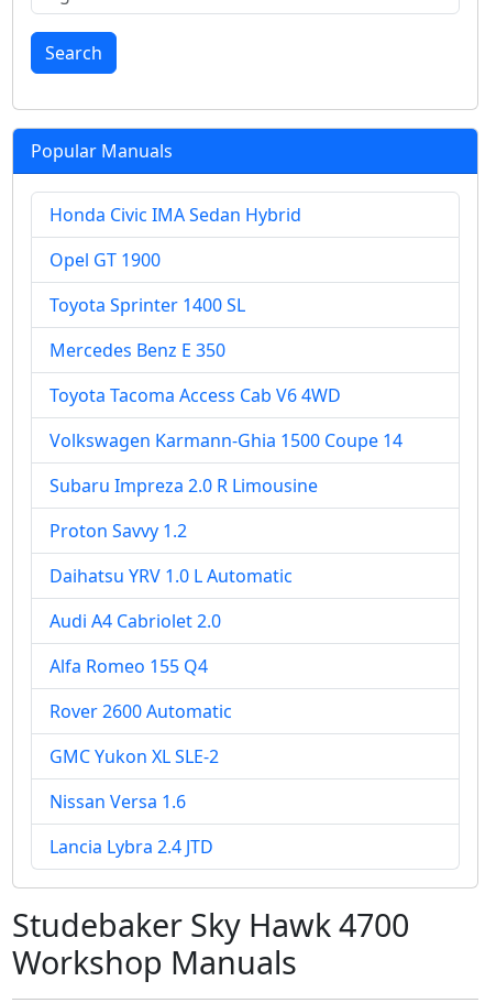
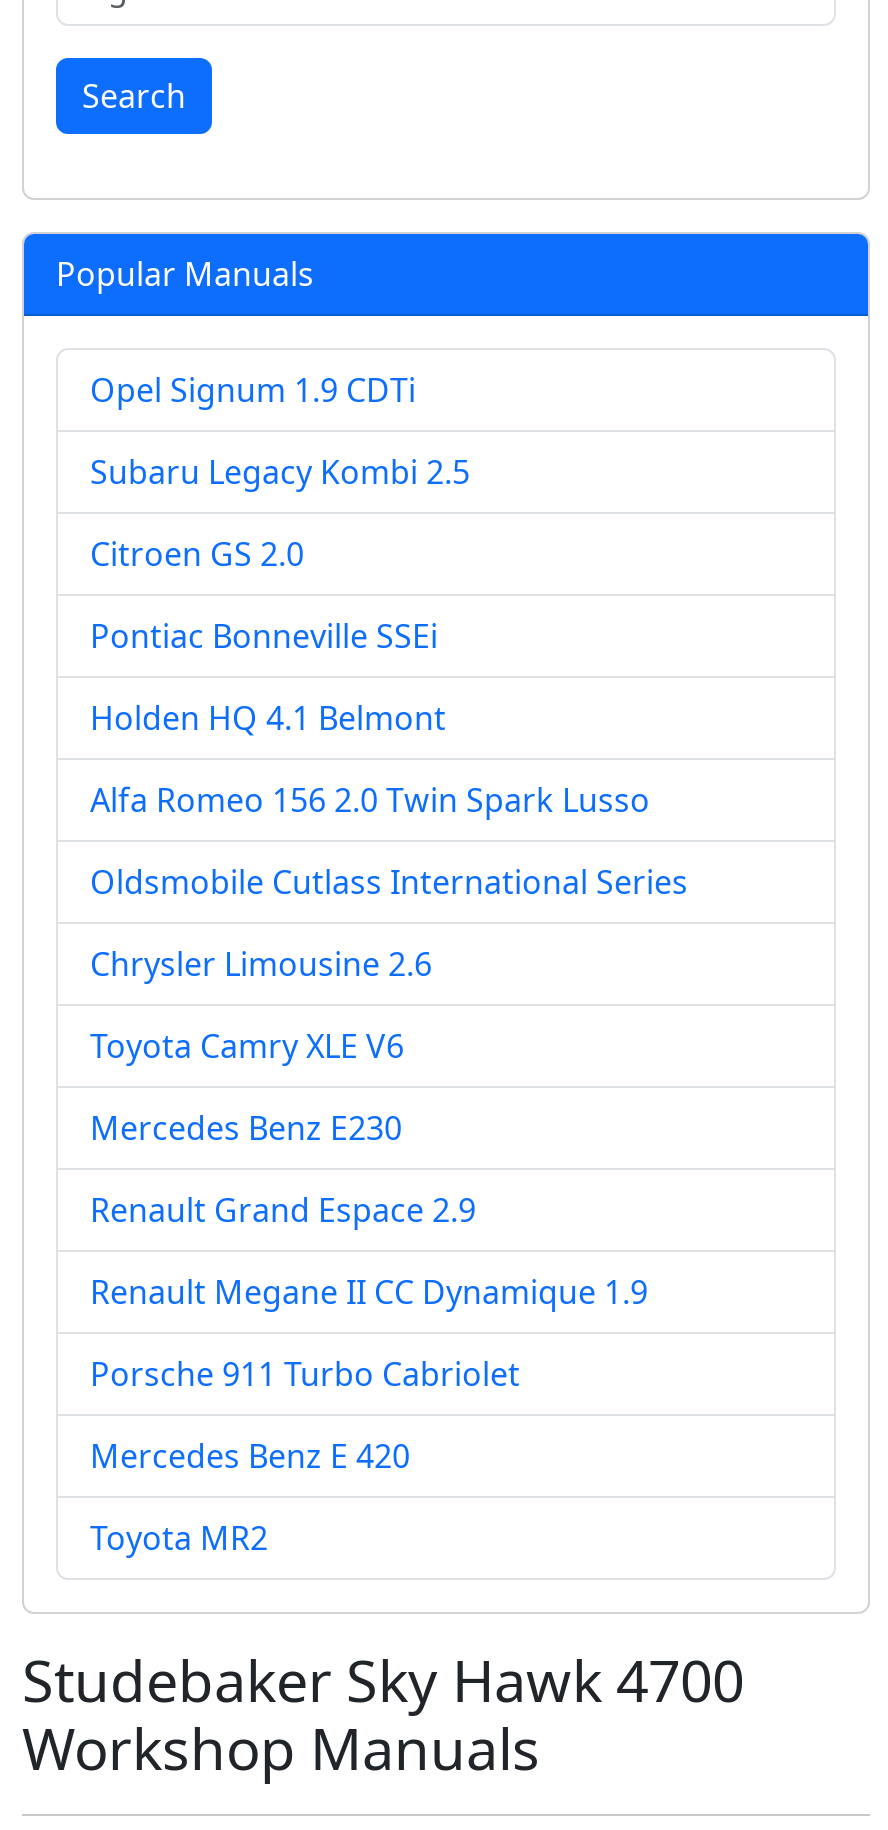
[49,203,301,227] Honda Civic IMA Sedan Hybrid -> [90,368,416,412] Opel Signum 1.9 CDTi
[49,248,161,272] Opel GT 1900 -> [90,450,470,494] Subaru Legacy Kombi 2.5
[49,293,245,317] Toyota Sprinter 1400 SL -> [90,532,304,576] Citroen GS 2.0
[49,338,225,362] Mercedes Benz E 350 -> [90,614,438,658] Pontiac Bonneville SSEi
[49,383,341,407] Toyota Tacoma Access Cab V6 4WD -> [90,696,446,740] Holden HQ 4.1 Belmont
[49,428,403,453] Volkswagen Karmann-Ghia 1500 Coupe 14 -> [90,778,650,822] Alfa Romeo 156 2.0 Twin Spark Lusso
[49,473,318,498] Subaru Impreza 2.0 R Limousine -> [90,860,688,904] Oldsmobile Cutlass International Series
[49,519,187,543] Proton Savvy 1.2 -> [90,942,432,986] Chrysler Limousine 2.6
[49,564,293,588] Daihatsu YRV 1.0 L Automatic -> [90,1024,404,1068] Toyota Camry XLE V6
[49,609,221,633] Audi A4 Cabriolet 2.0 -> [90,1106,402,1150] Mercedes Benz E230
[49,654,208,678] Alfa Romeo 155 Q4 -> [90,1188,476,1232] Renault Grand Espace 2.9
[49,699,232,723] Rover 2600 Automatic -> [90,1270,648,1314] Renault Megane II CC Dynamique 1.9
[49,744,219,768] GMC Yukon XL SLE-2 -> [90,1352,520,1396] Porsche 911 Turbo Cabriolet
[49,789,186,814] Nissan Versa 1.6 -> [90,1434,410,1478] Mercedes Benz E 420
[49,835,213,859] Lancia Lybra 2.4 JTD -> [90,1516,268,1560] Toyota MR2

